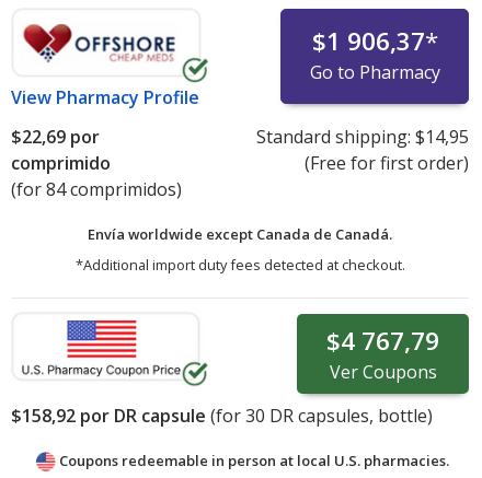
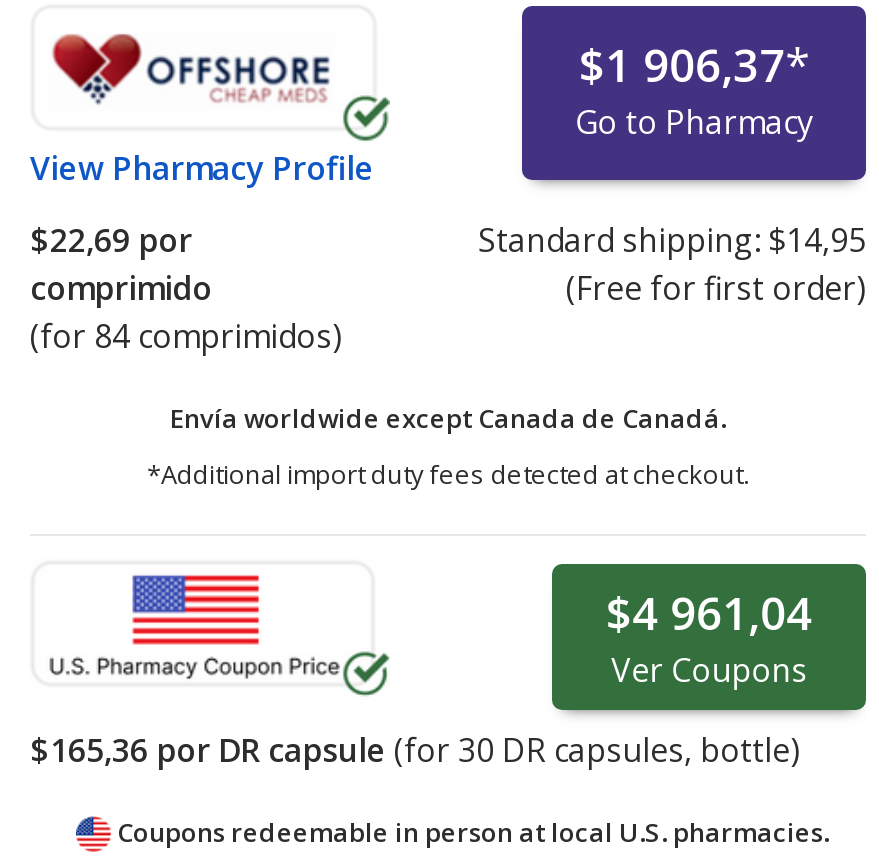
[327,324,439,358] $4 767,79 -> [606,583,812,645] $4 961,04
[11,404,433,428] $158,92 por DR capsule (for 30 DR capsules, bottle) -> [30,729,800,773] $165,36 por DR capsule (for 30 DR capsules, bottle)

